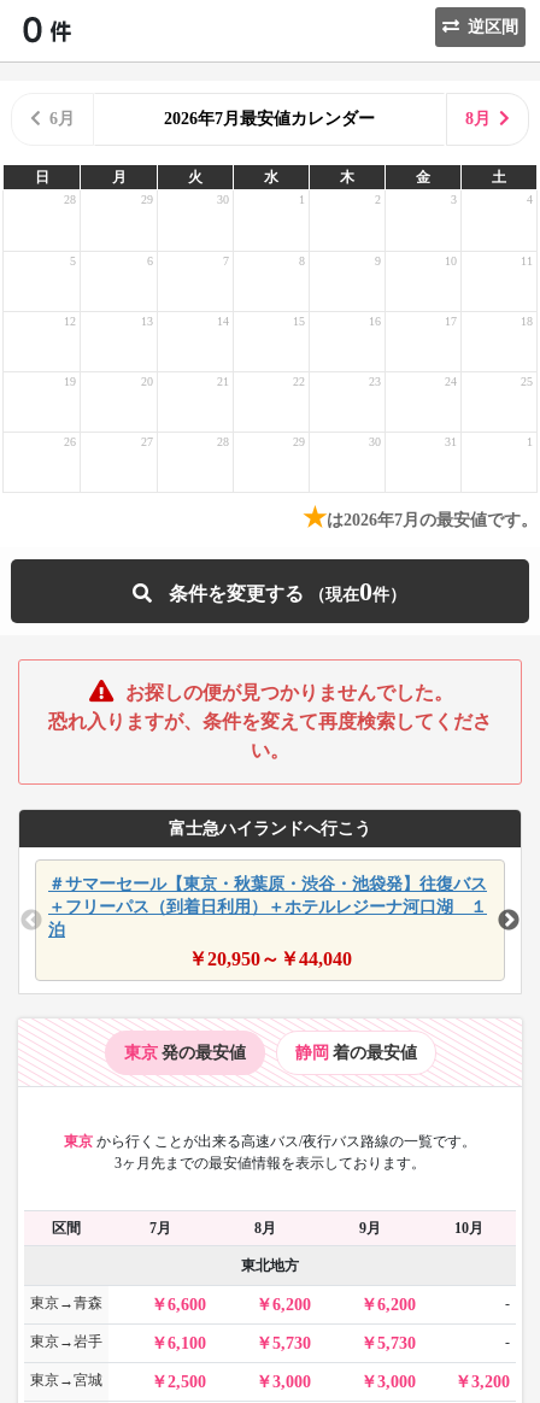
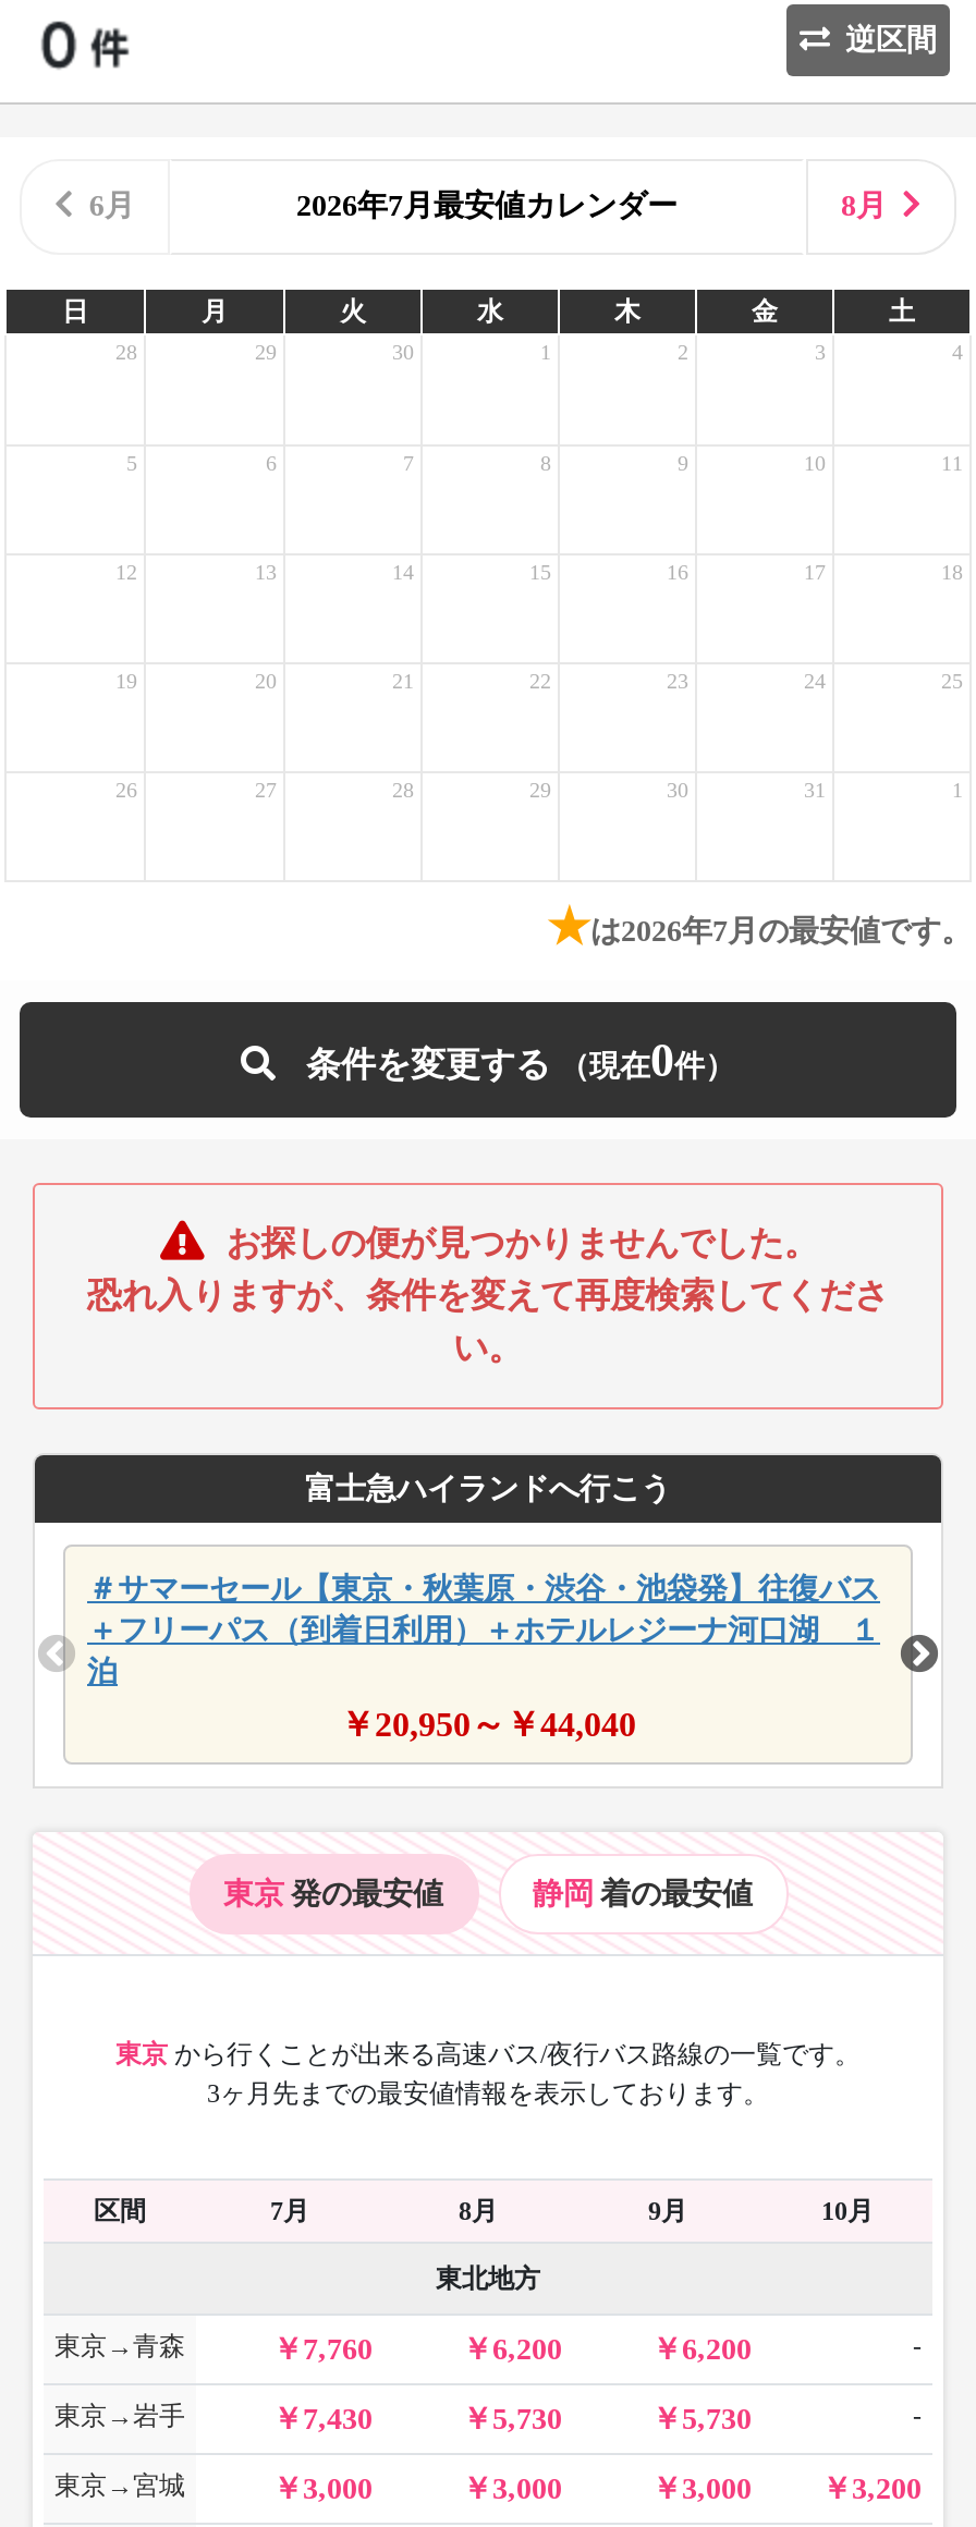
[168,1296,206,1314] 6,600 -> [303,2333,373,2366] 7,760
[168,1334,206,1352] 6,100 -> [303,2403,373,2436] 7,430
[168,1373,206,1391] 2,500 -> [303,2473,373,2505] 3,000

